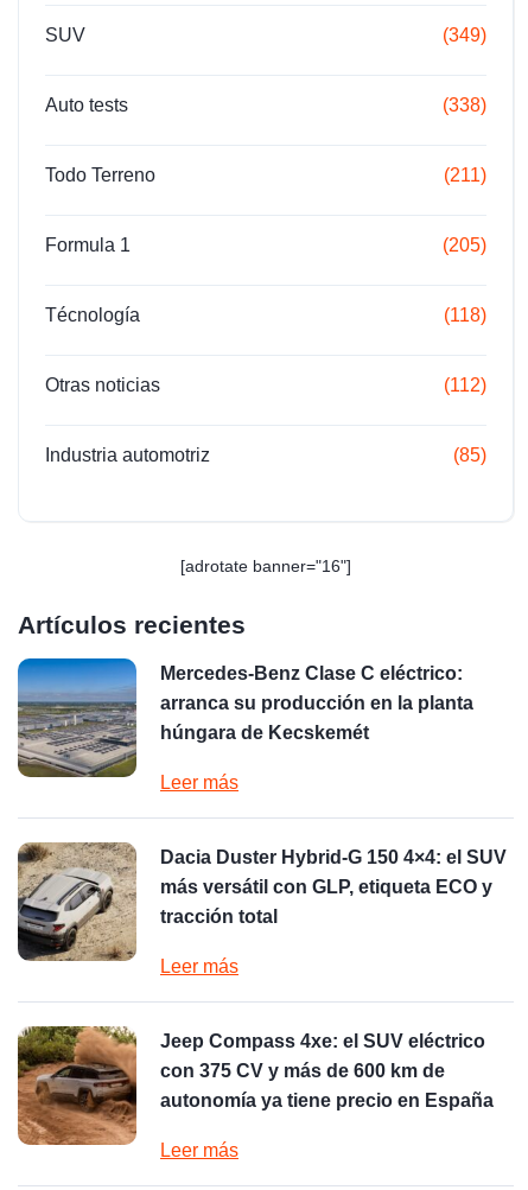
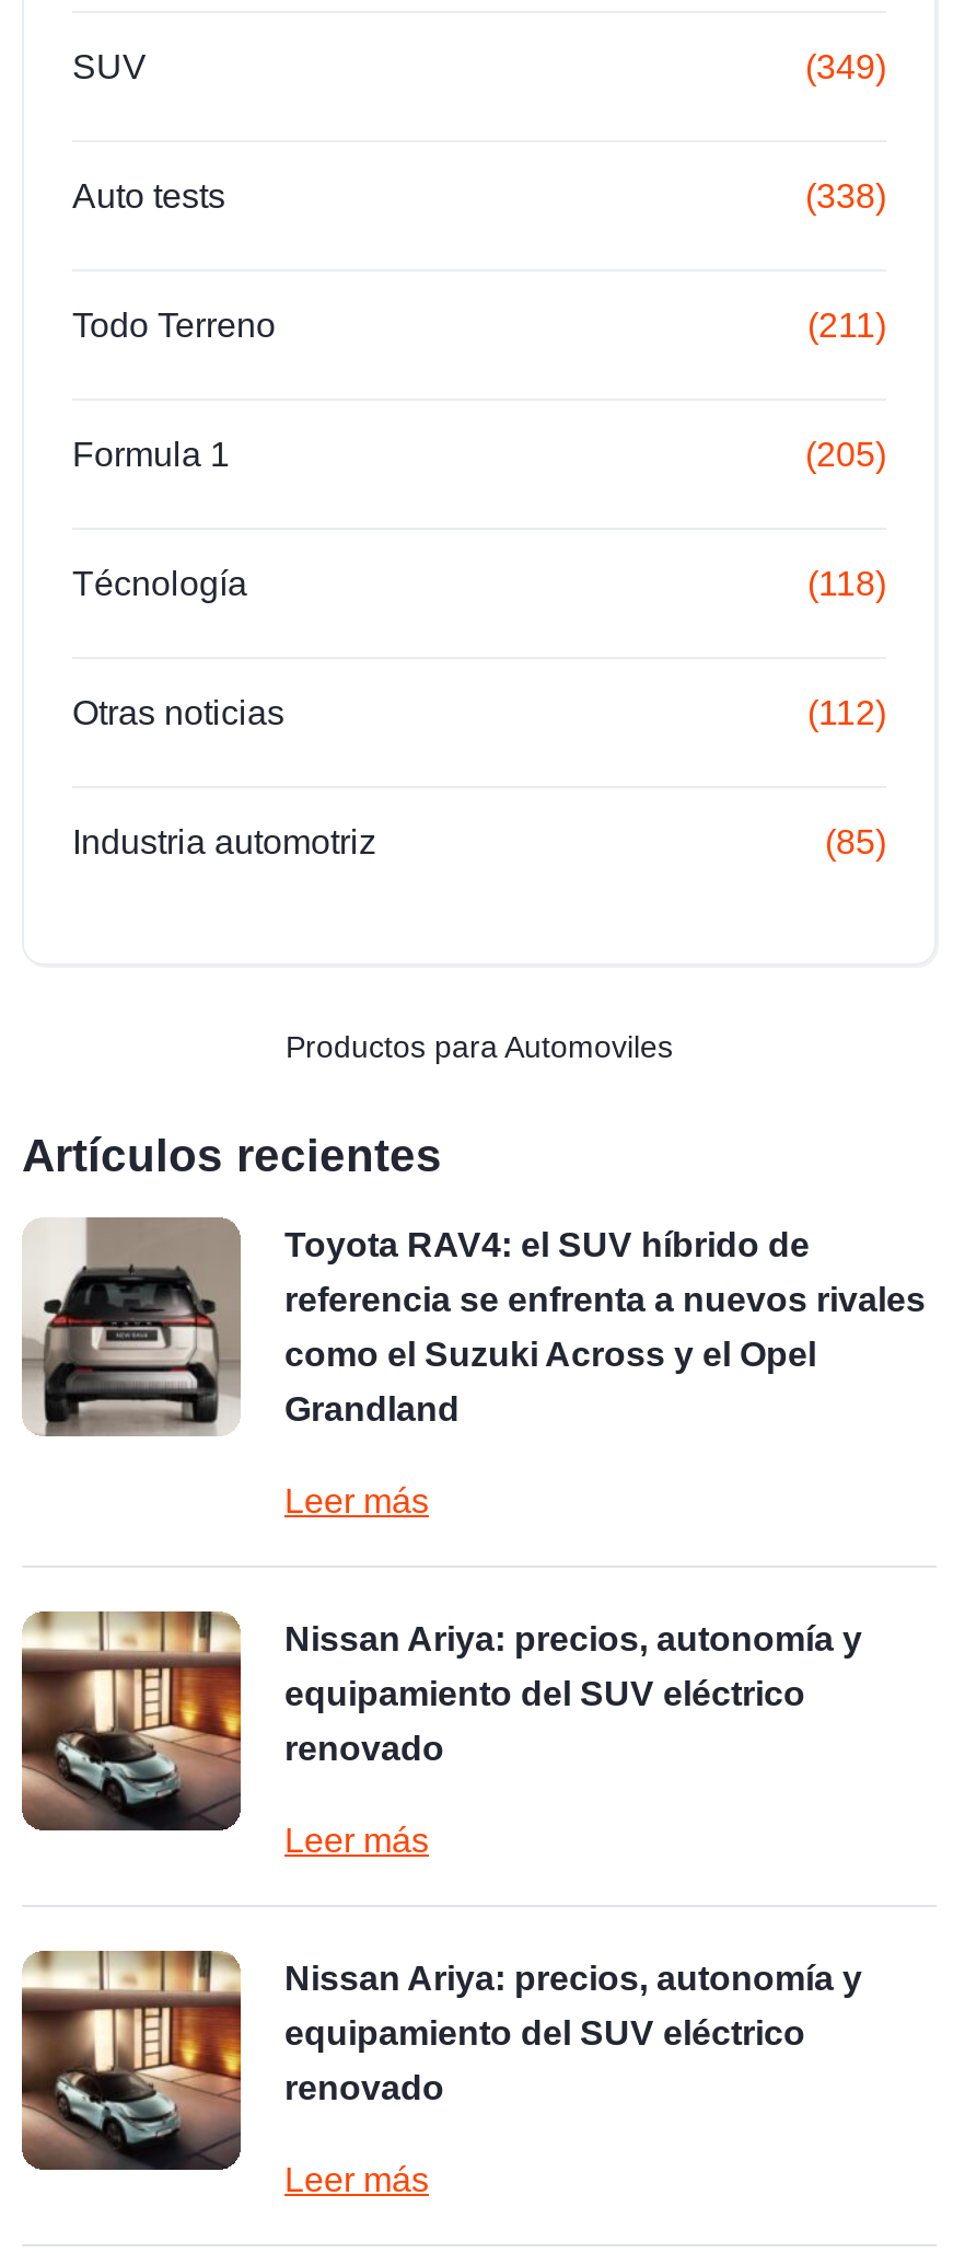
[180,556,351,575] [adrotate banner="16"] -> [286,1029,673,1064] Productos para Automoviles
[17,657,473,778] [image] | Mercedes-Benz Clase C eléctrico: | arranca su producción en la planta | húngara de Kecskemét -> [22,1215,926,1436] [image] | Toyota RAV4: el SUV híbrido de | referencia se enfrenta a nuevos rivales | como el Suzuki Across y el Opel | Grandland
[17,841,507,962] [image] | Dacia Duster Hybrid-G 150 4×4: el SUV -> [20,1611,862,1833] [image] | Nissan Ariya: precios, autonomía y
[160,877,492,897] más versátil con GLP, etiqueta ECO y -> [284,1675,805,1712] equipamiento del SUV eléctrico
[160,906,278,926] tracción total -> [284,1729,444,1766] renovado
[17,1026,485,1146] [image] | Jeep Compass 4xe: el SUV eléctrico -> [20,1951,862,2172] [image] | Nissan Ariya: precios, autonomía y
[160,1060,445,1081] con 375 CV y más de 600 km de -> [284,2014,805,2051] equipamiento del SUV eléctrico
[160,1090,494,1110] autonomía ya tiene precio en España -> [284,2069,444,2106] renovado

